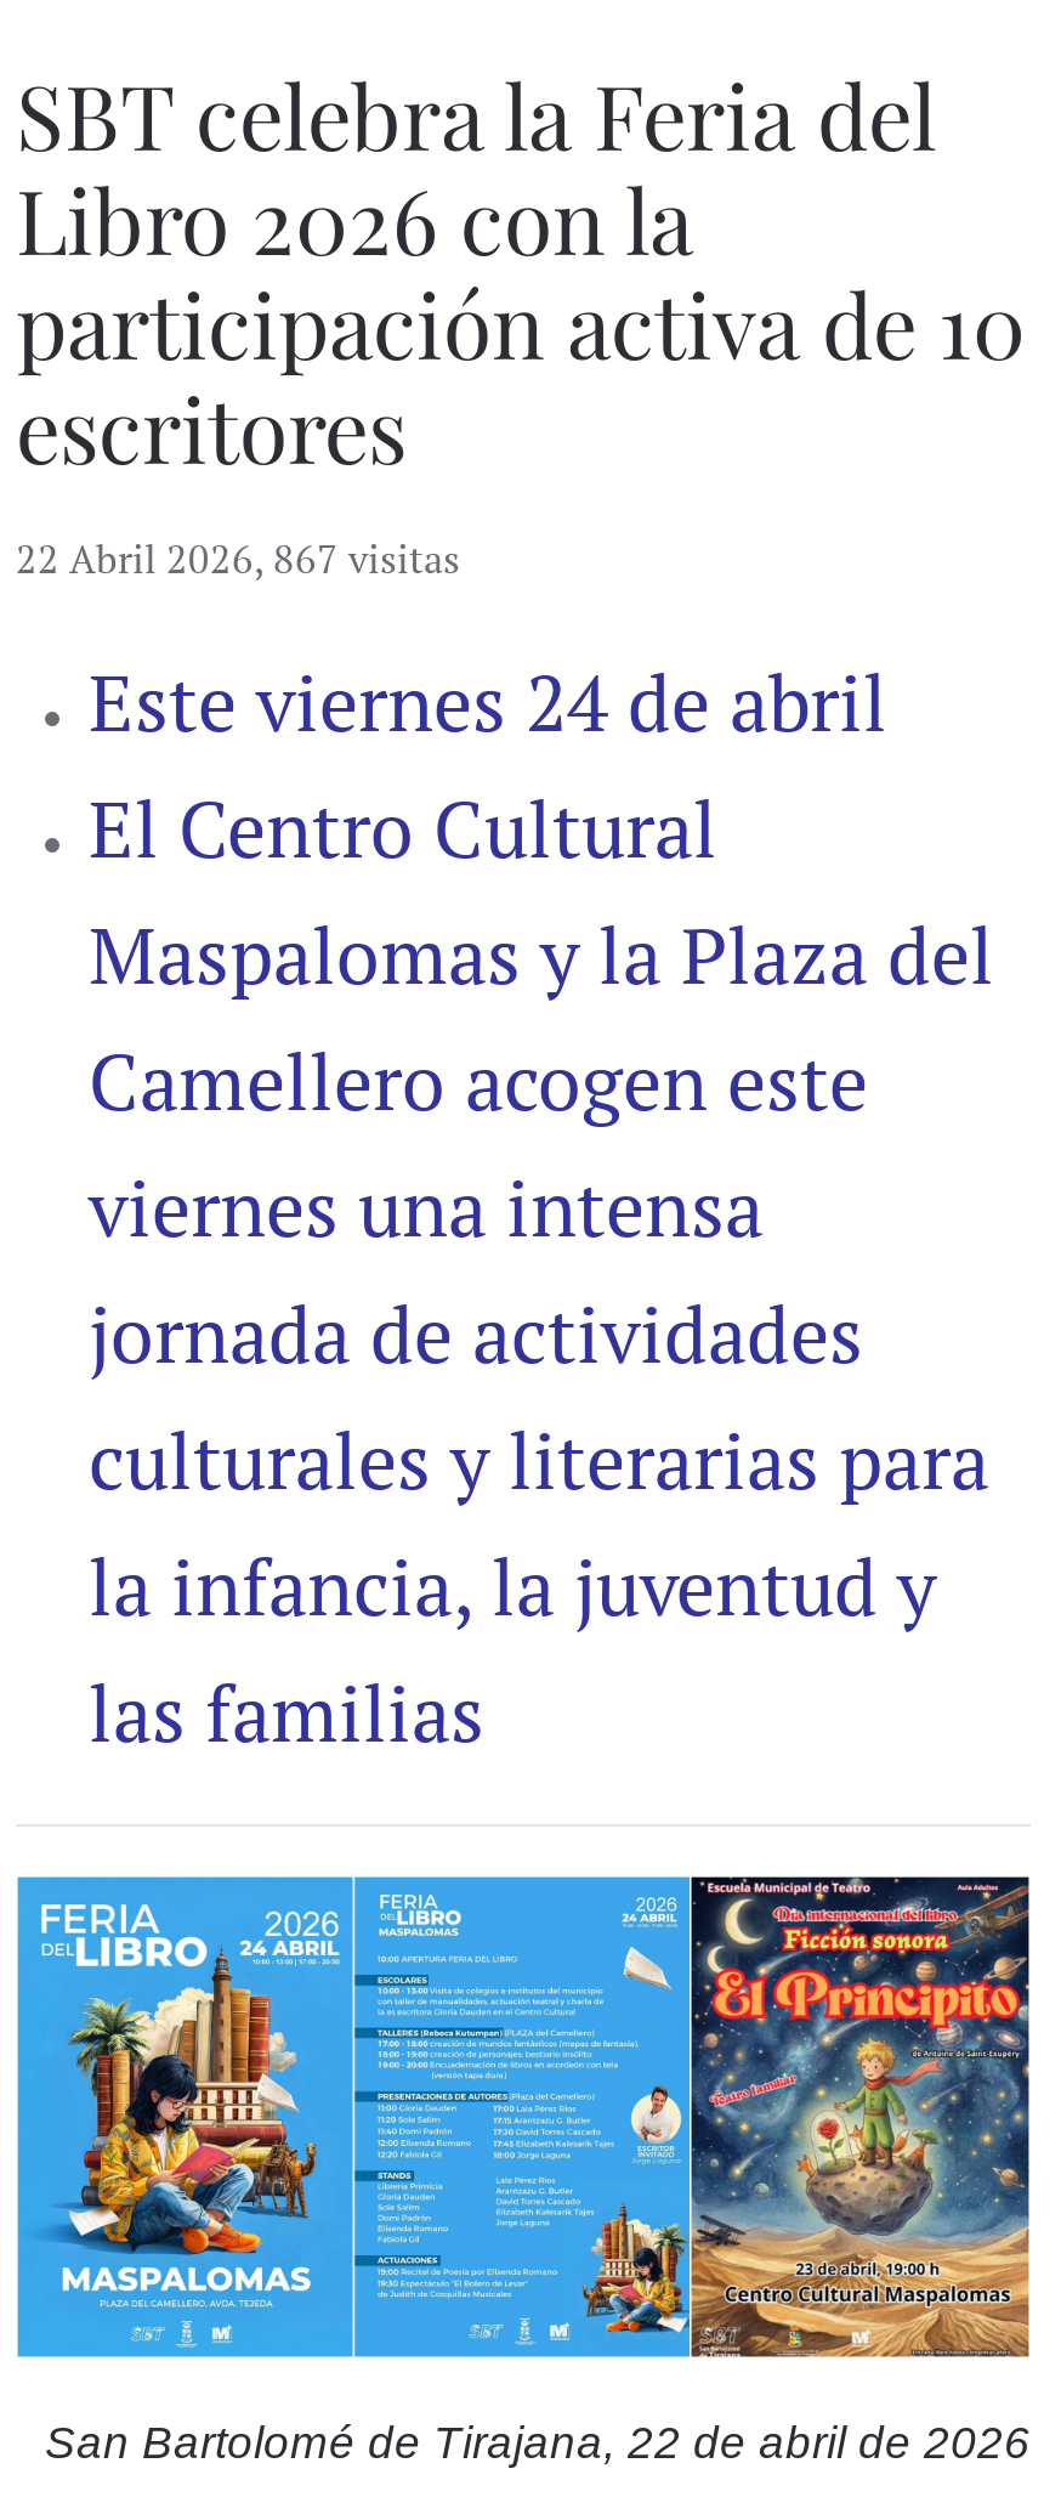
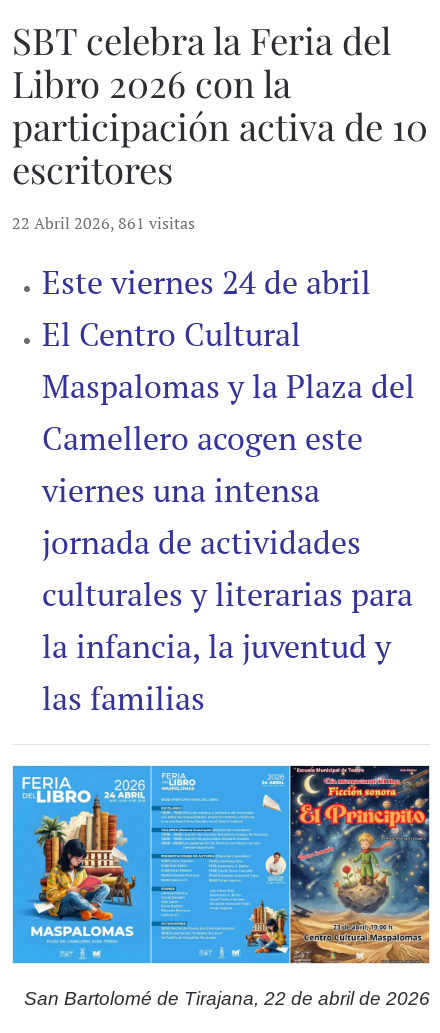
[16,533,460,586] 22 Abril 2026, 867 visitas -> [12,212,195,234] 22 Abril 2026, 861 visitas

